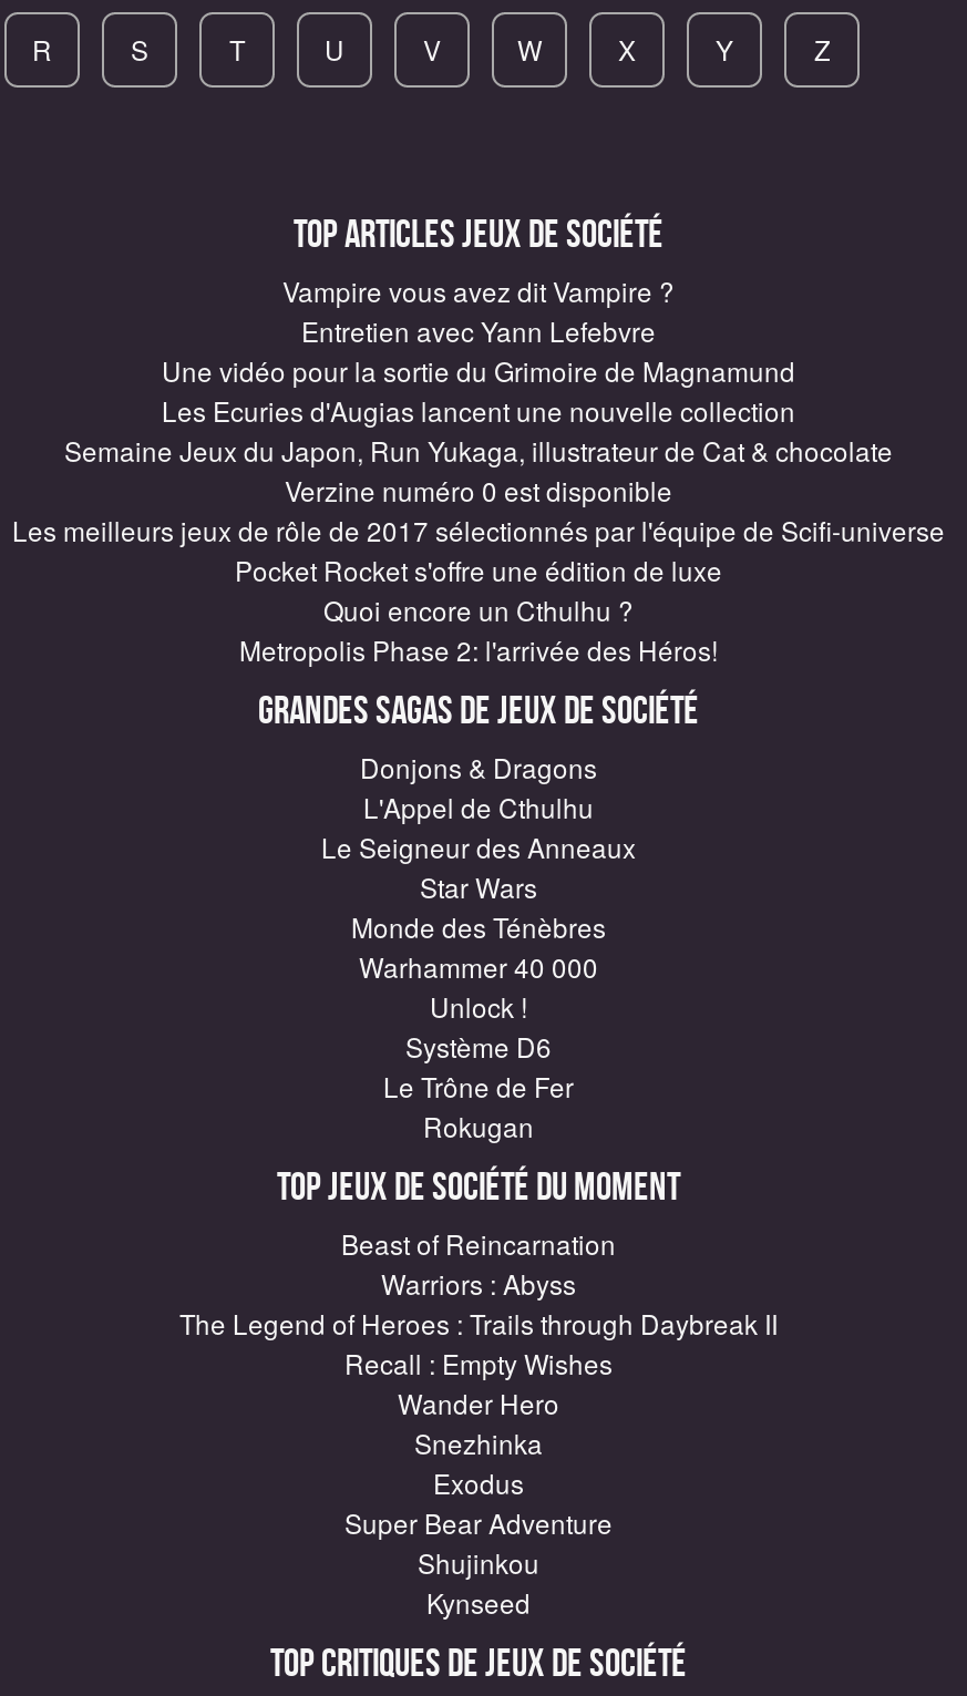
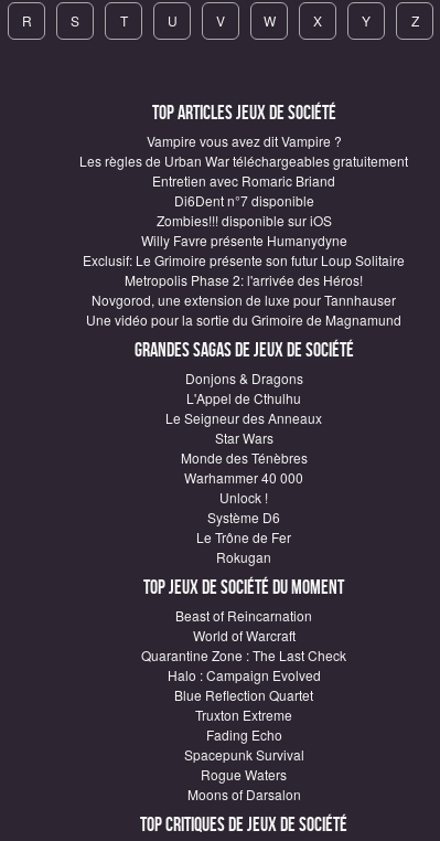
[12,310,945,627] Entretien avec Yann Lefebvre | Les Ecuries d'Augias lancent une nouvelle collection | Semaine Jeux du Japon, Run Yukaga, illustrateur de Cat & chocolate | Verzine numéro 0 est disponible | Les meilleurs jeux de rôle de 2017 sélectionnés par l'équipe de Scifi-universe | Pocket Rocket s'offre une édition de luxe | Quoi encore un Cthulhu ? -> [79,151,408,269] Les règles de Urban War téléchargeables gratuitement | Entretien avec Romaric Briand | Di6Dent n°7 disponible | Zombies!!! disponible sur iOS | Willy Favre présente Humanydyne | Exclusif: Le Grimoire présente son futur Loup Solitaire
moved [162,350,795,388] -> [86,310,401,328]: Une vidéo pour la sortie du Grimoire de Magnamund
moved [239,629,718,667] -> [125,270,363,289]: Metropolis Phase 2: l'arrivée des Héros!
none -> [92,290,396,308] Novgorod, une extension de luxe pour Tannhauser
[179,1263,778,1620] Warriors : Abyss | The Legend of Heroes : Trails through Daybreak II | Recall : Empty Wishes | Wander Hero | Snezhinka | Exodus | Super Bear Adventure | Shujinkou | Kynseed -> [141,625,346,803] World of Warcraft | Quarantine Zone : The Last Check | Halo : Campaign Evolved | Blue Reflection Quartet | Truxton Extreme | Fading Echo | Spacepunk Survival | Rogue Waters | Moons of Darsalon

